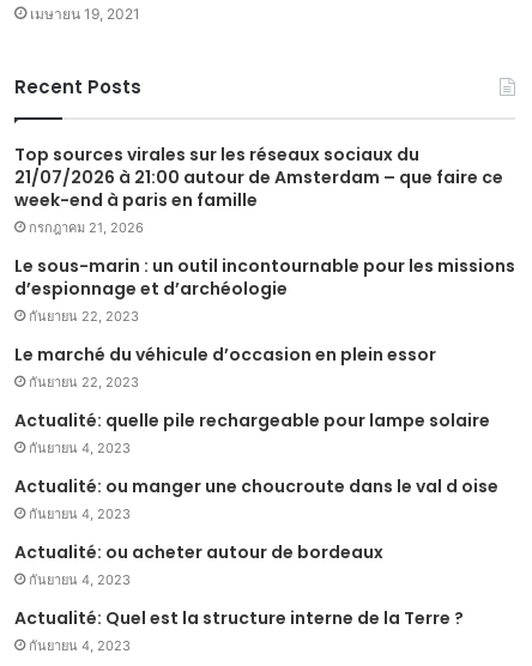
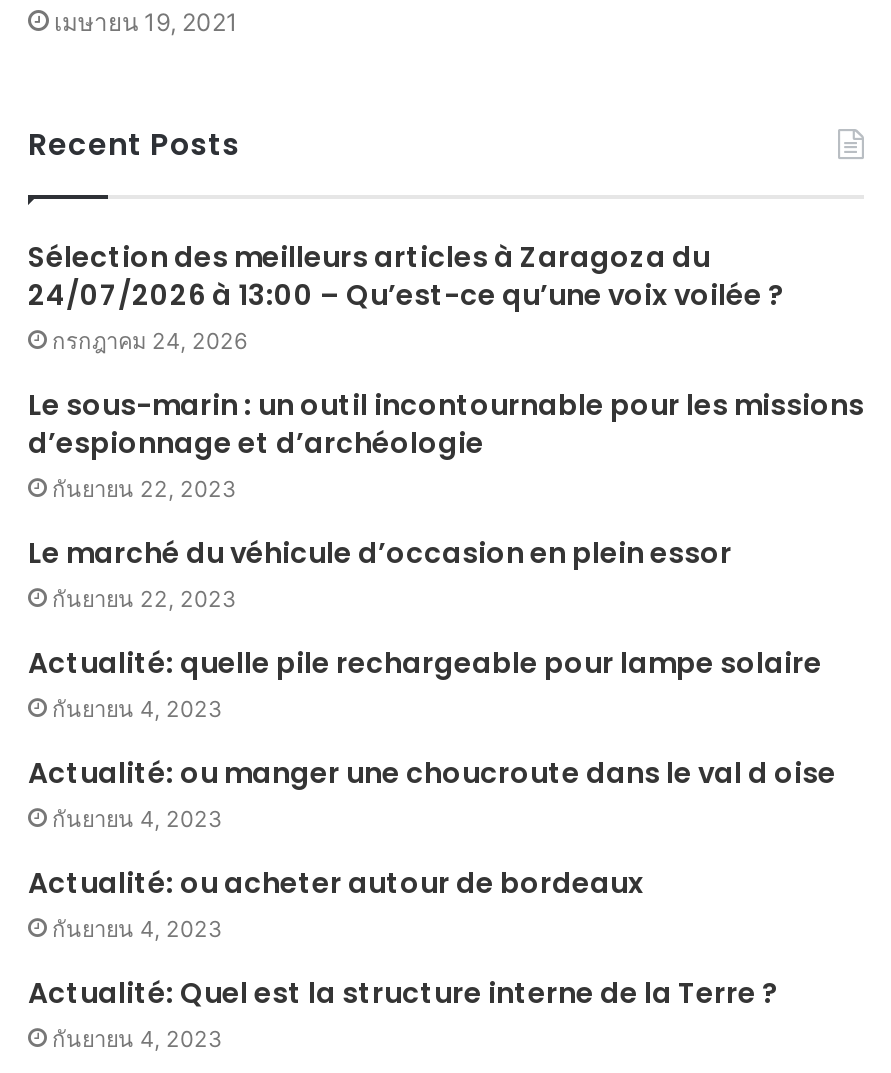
[14,143,503,236] Top sources virales sur les réseaux sociaux du | 21/07/2026 à 21:00 autour de Amsterdam – que faire ce | week-end à paris en famille | กรกฎาคม 21, 2026 -> [28,238,784,356] Sélection des meilleurs articles à Zaragoza du | 24/07/2026 à 13:00 – Qu’est-ce qu’une voix voilée ? | กรกฎาคม 24, 2026

